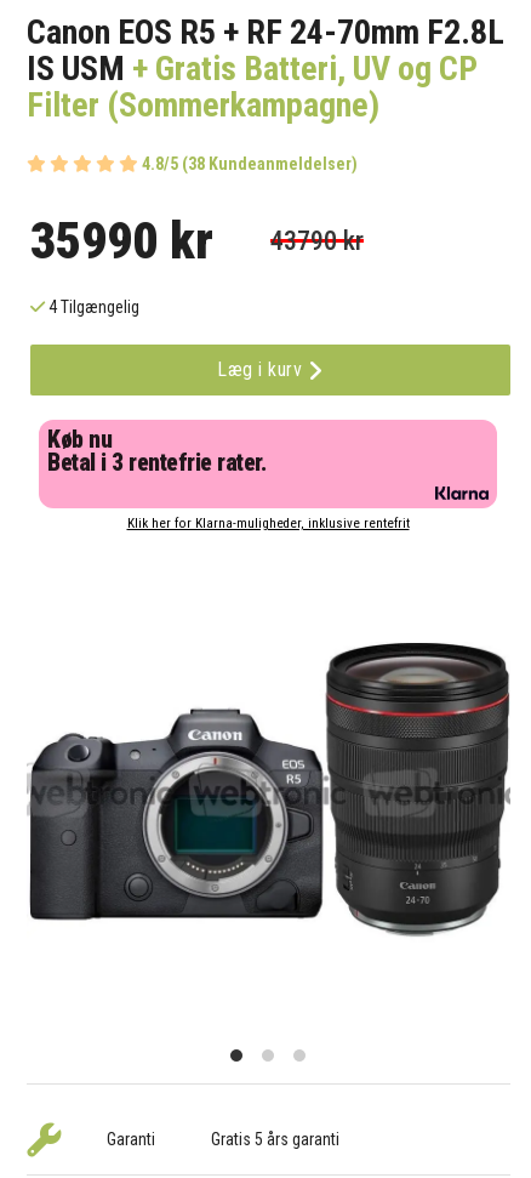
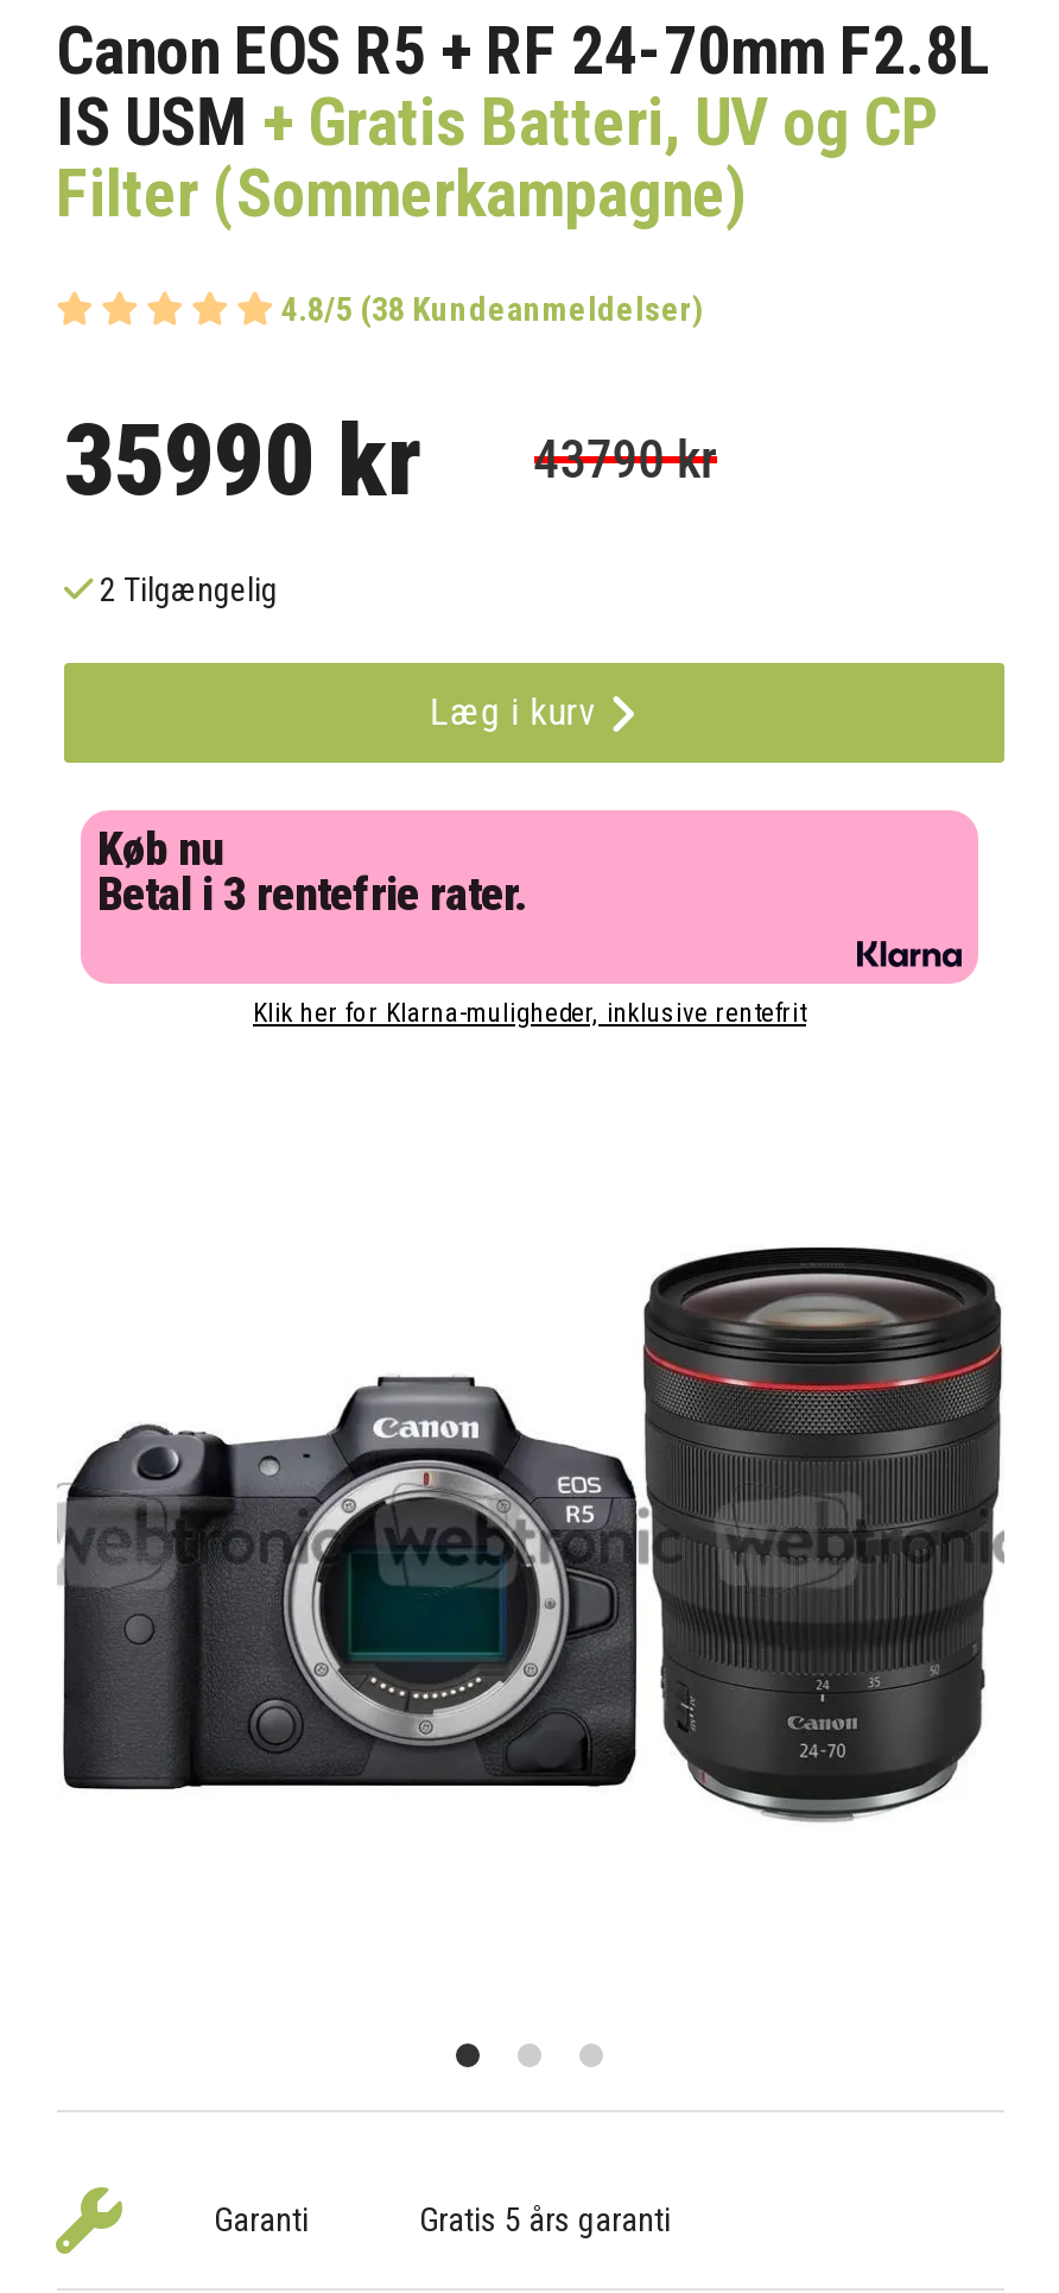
[45,298,139,317] 4 Tilgængelig -> [93,571,278,609] 2 Tilgængelig

